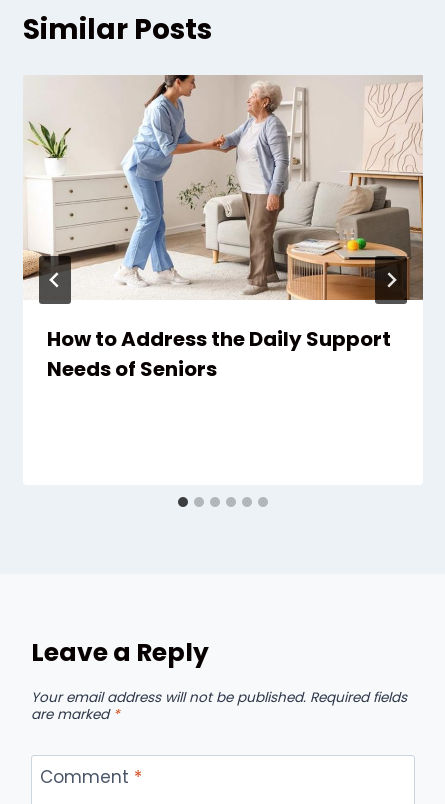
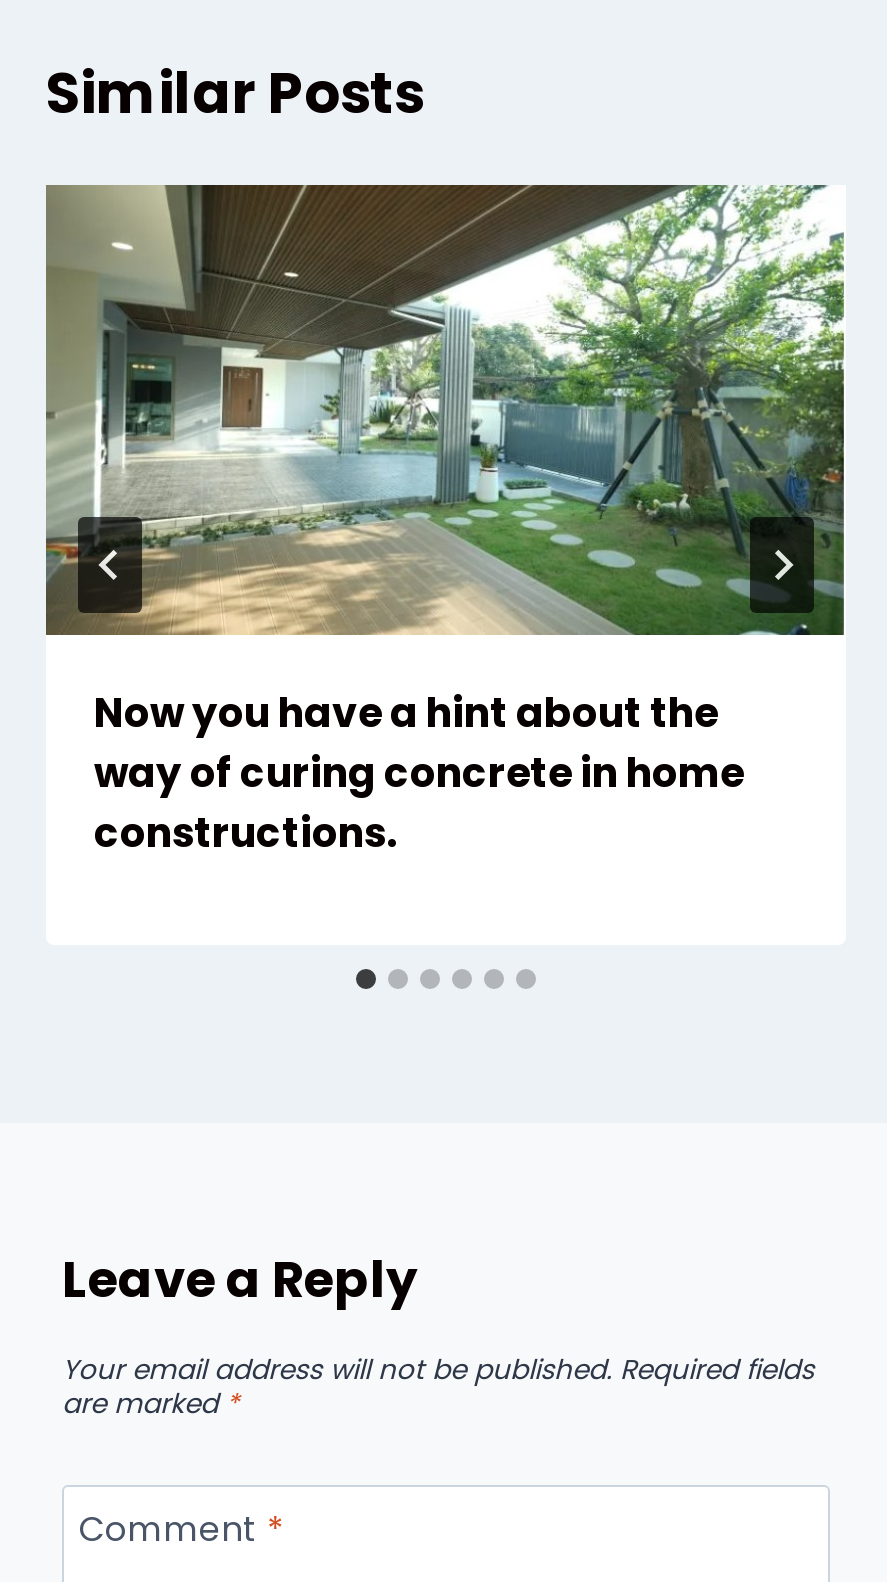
[23,74,424,382] [image] | How to Address the Daily Support | Needs of Seniors -> [44,183,844,860] [image] | Now you have a hint about the | way of curing concrete in home | constructions.

